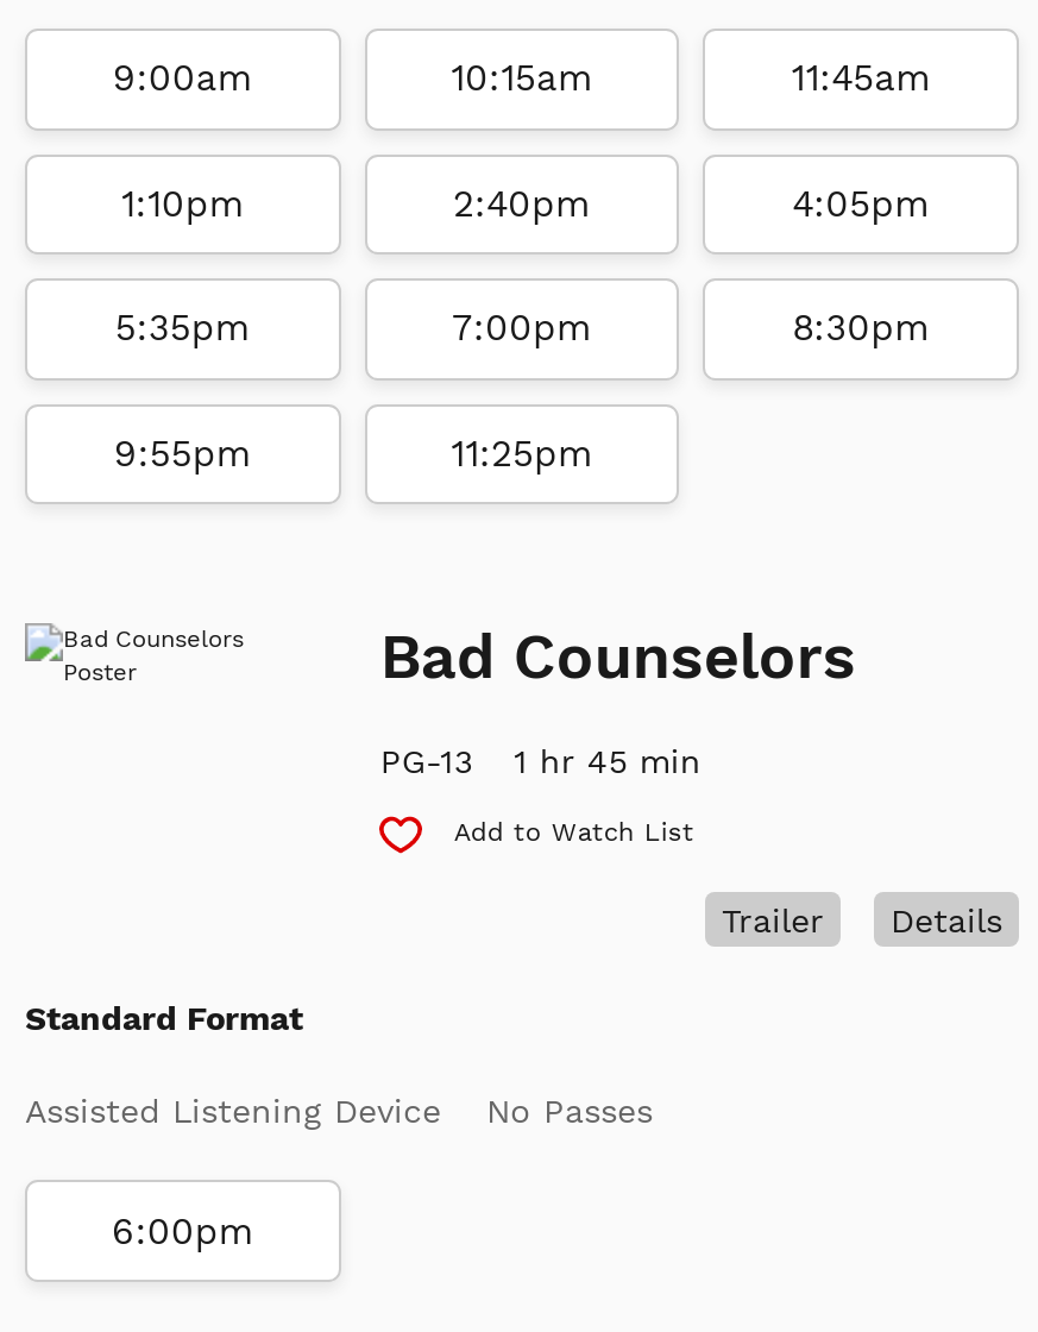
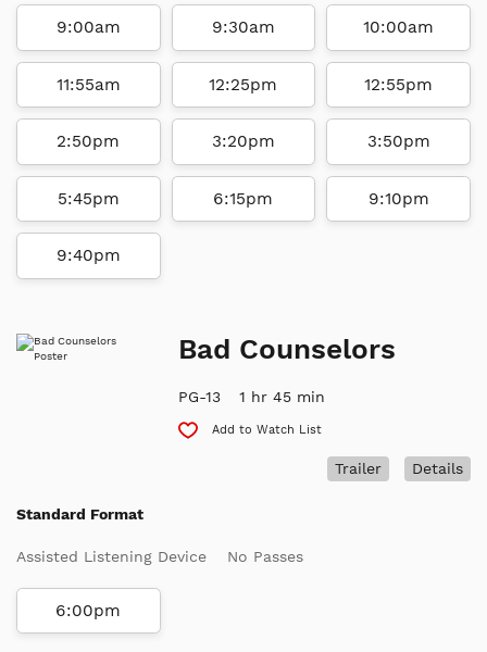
[114,58,931,475] 10:15am | 11:45am | 1:10pm | 2:40pm | 4:05pm | 5:35pm | 7:00pm | 8:30pm | 9:55pm | 11:25pm -> [56,18,434,265] 9:30am | 10:00am | 11:55am | 12:25pm | 12:55pm | 2:50pm | 3:20pm | 3:50pm | 5:45pm | 6:15pm | 9:10pm | 9:40pm

